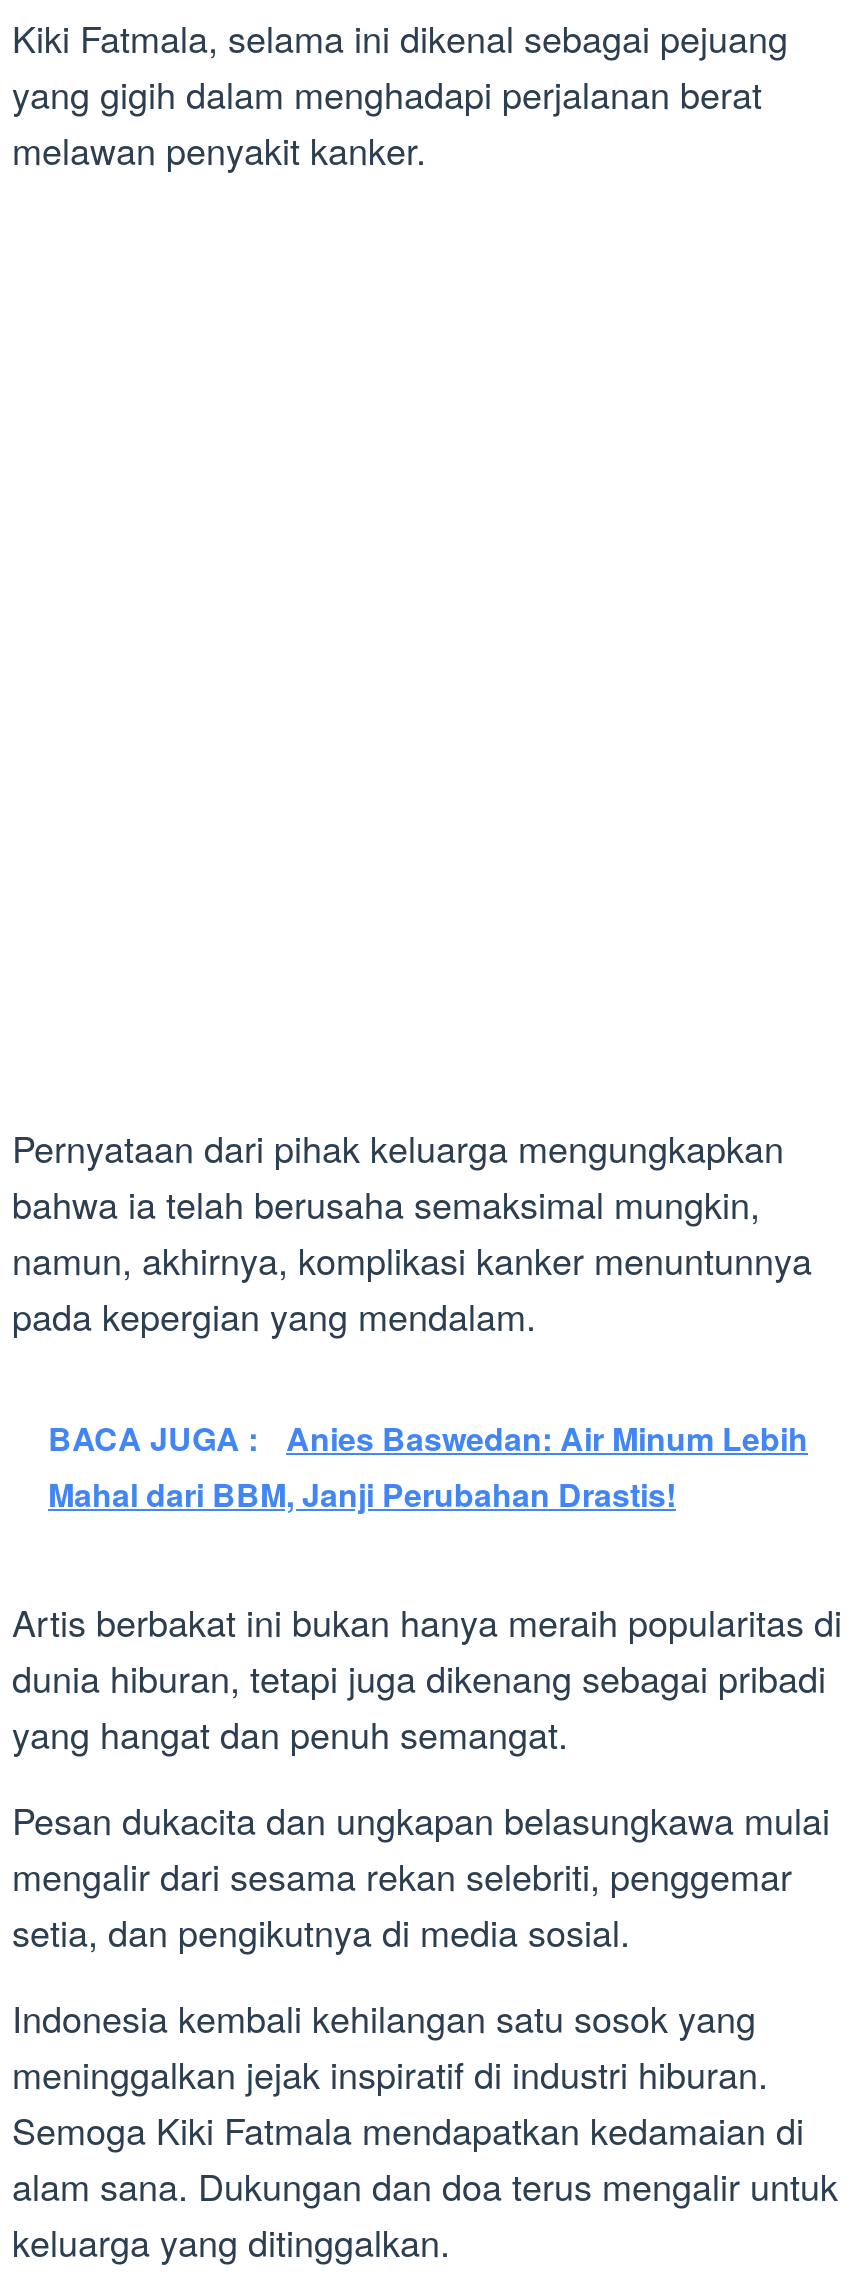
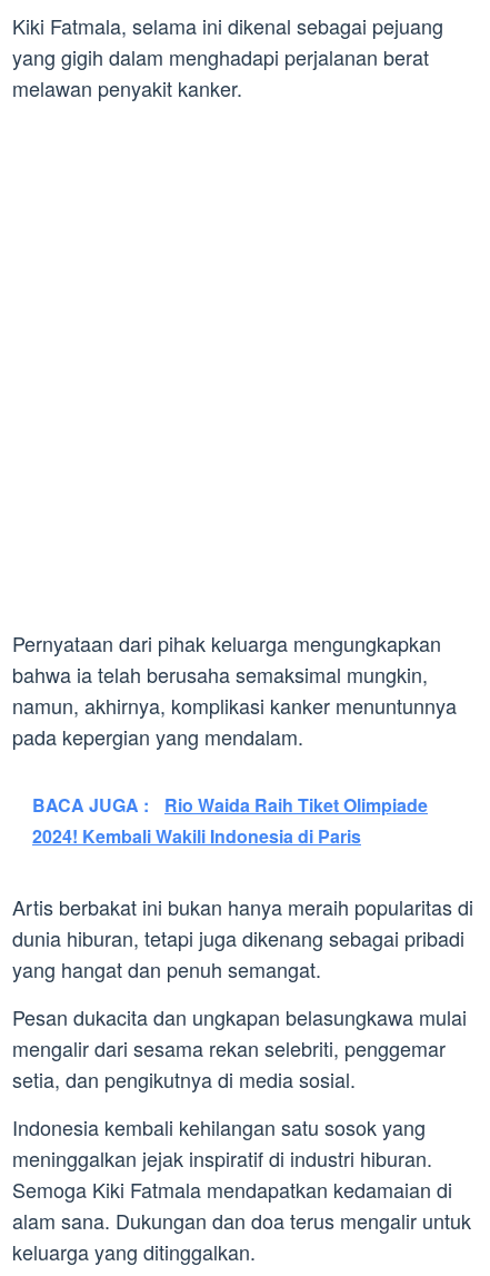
[48,1415,808,1517] BACA JUGA : Anies Baswedan: Air Minum Lebih | Mahal dari BBM, Janji Perubahan Drastis! -> [32,792,428,849] BACA JUGA : Rio Waida Raih Tiket Olimpiade | 2024! Kembali Wakili Indonesia di Paris

